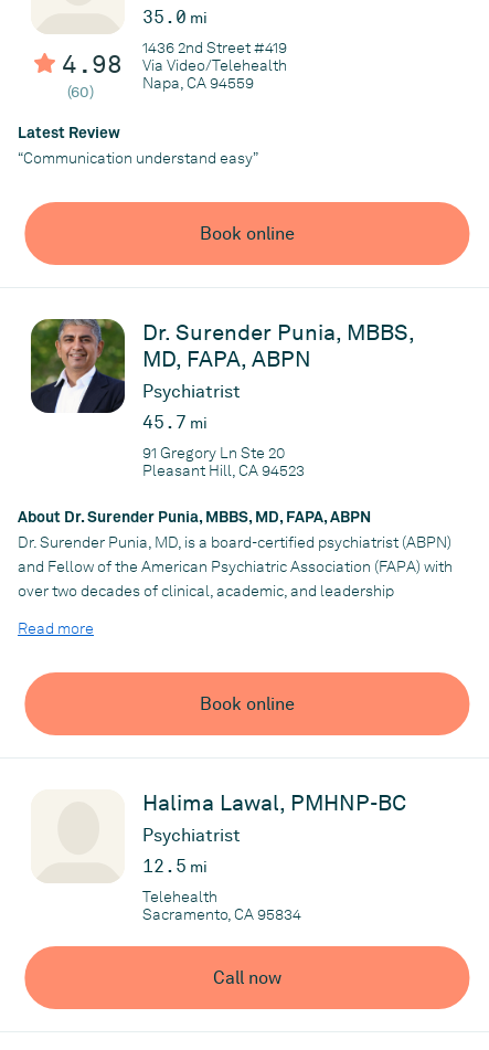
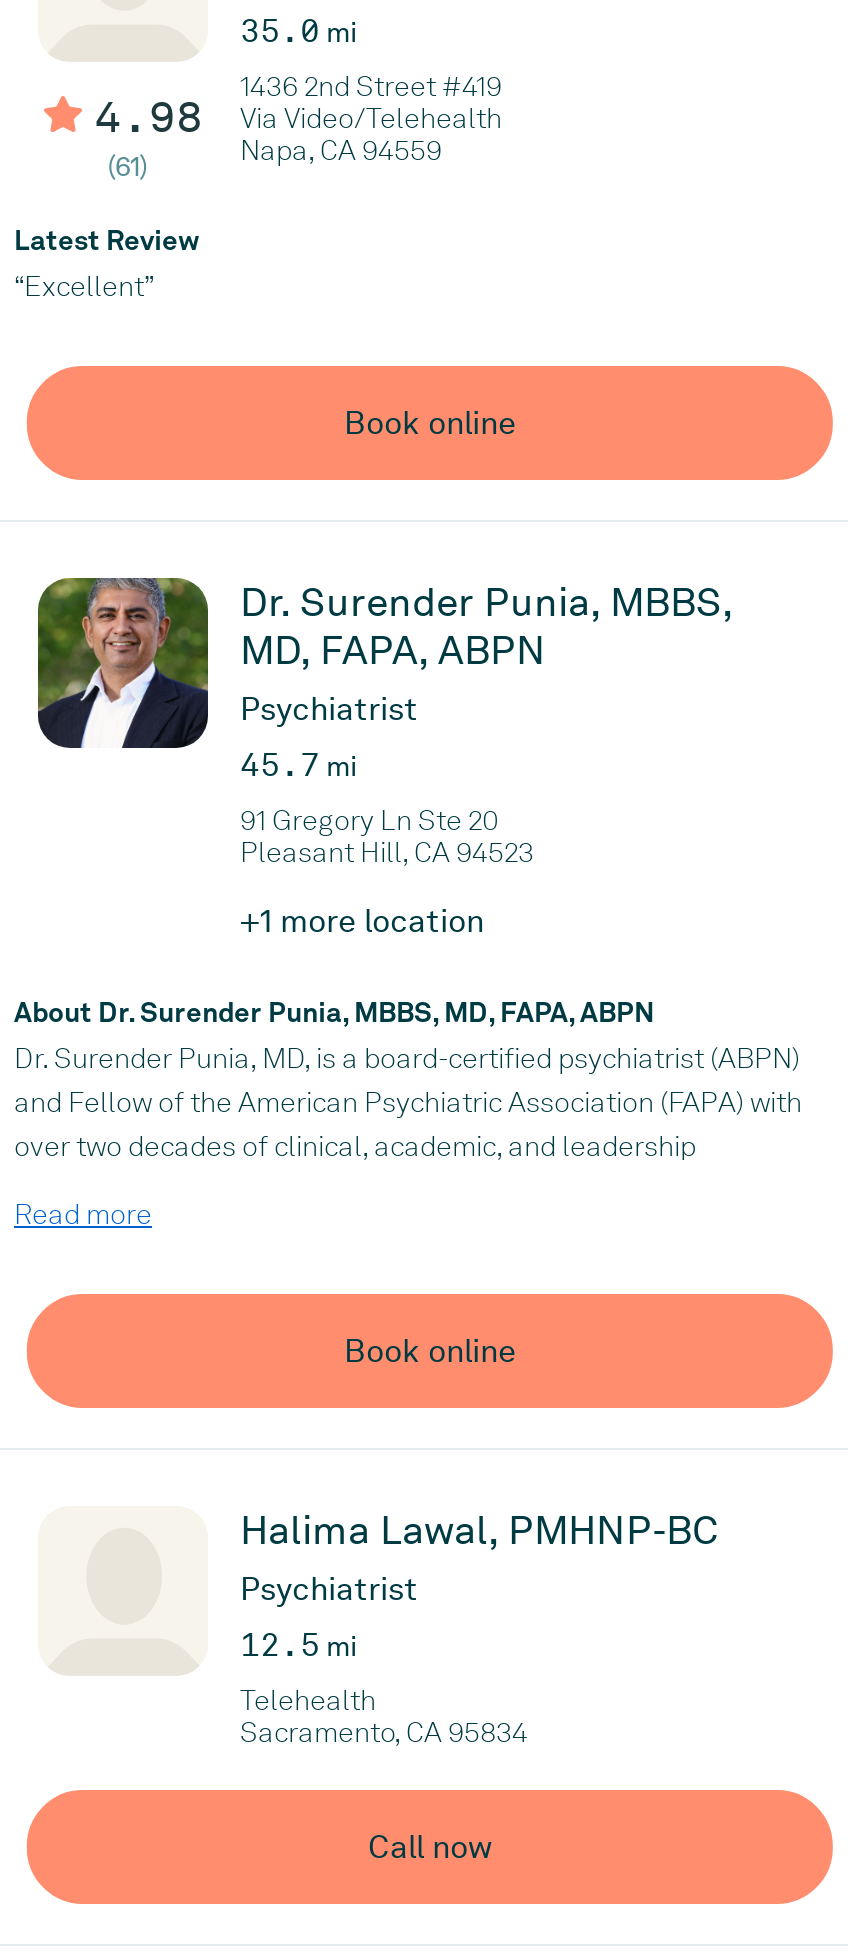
[67,83,93,100] (60) -> [108,150,146,182] (61)
[18,149,258,167] “Communication understand easy” -> [14,270,154,302] “Excellent”
none -> [240,902,484,940] +1 more location

